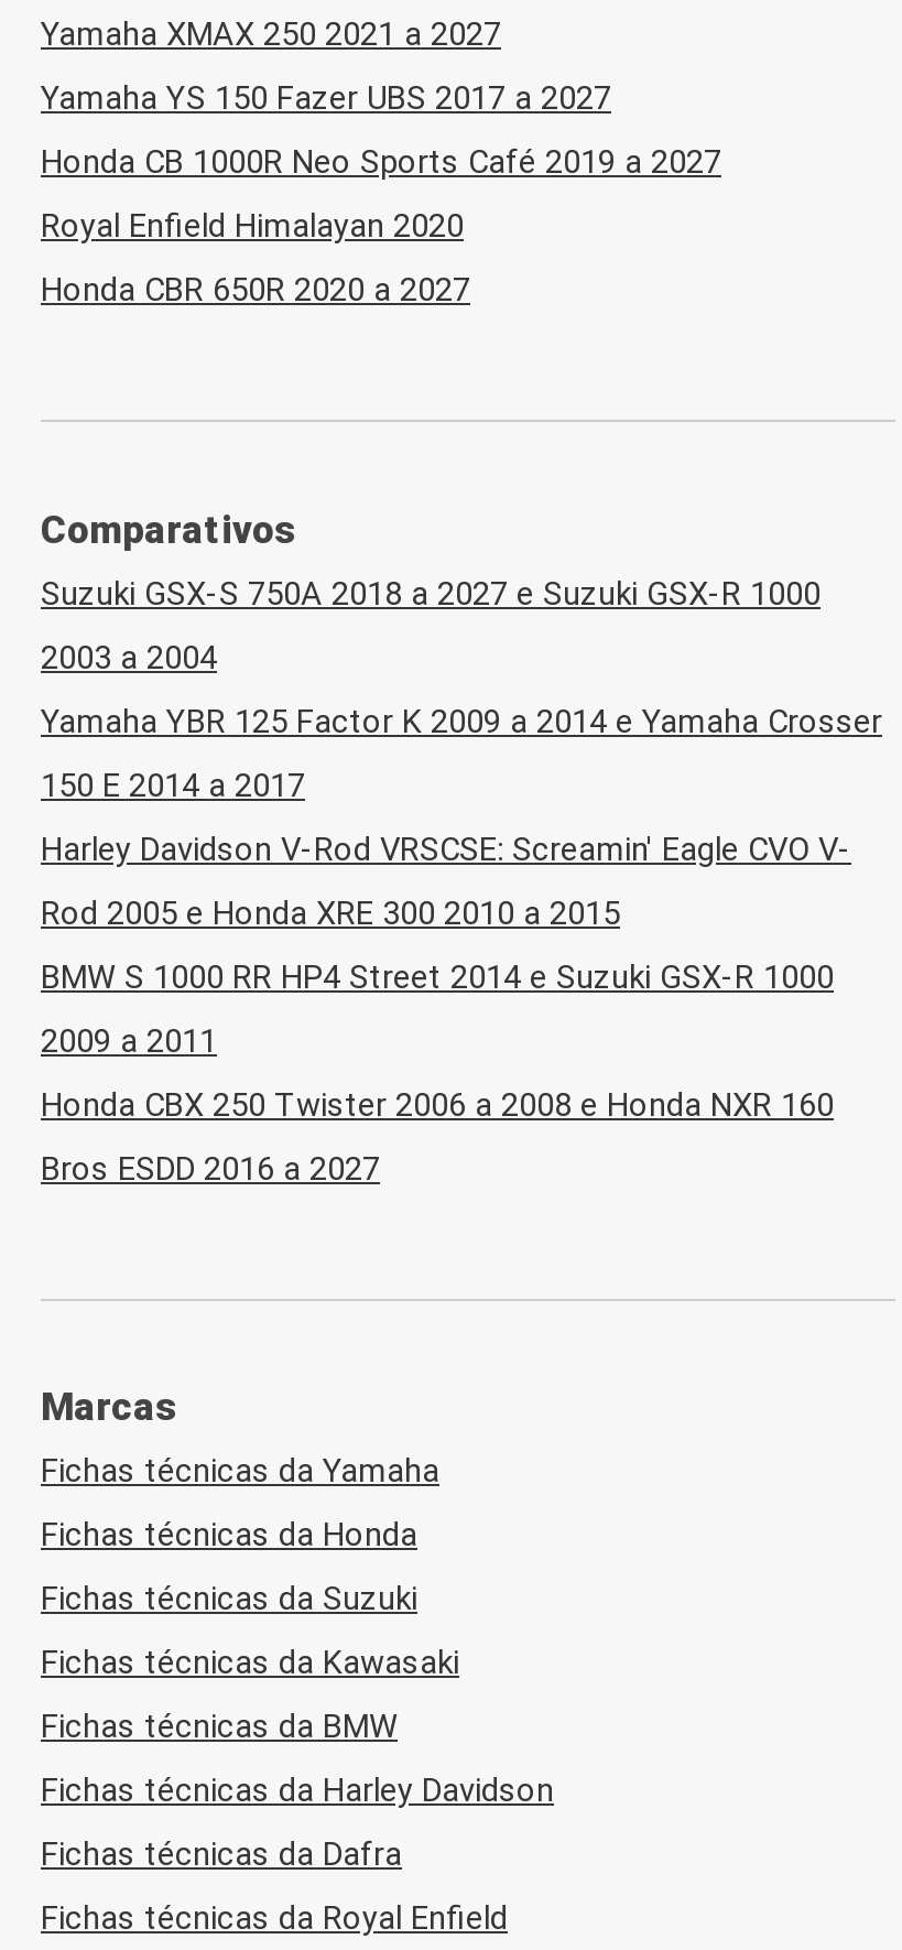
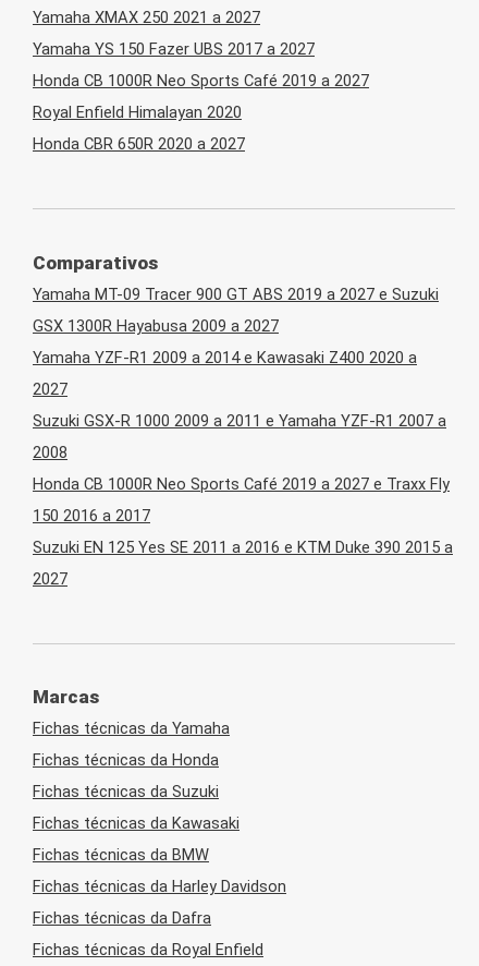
[41,574,821,613] Suzuki GSX-S 750A 2018 a 2027 e Suzuki GSX-R 1000 -> [33,284,439,304] Yamaha MT-09 Tracer 900 GT ABS 2019 a 2027 e Suzuki
[41,637,217,677] 2003 a 2004 -> [33,316,279,336] GSX 1300R Hayabusa 2009 a 2027
[41,701,882,741] Yamaha YBR 125 Factor K 2009 a 2014 e Yamaha Crosser -> [33,348,417,367] Yamaha YZF-R1 2009 a 2014 e Kawasaki Z400 2020 a
[41,765,305,805] 150 E 2014 a 2017 -> [33,379,67,399] 2027
[41,829,851,869] Harley Davidson V-Rod VRSCSE: Screamin' Eagle CVO V- -> [33,411,446,430] Suzuki GSX-R 1000 2009 a 2011 e Yamaha YZF-R1 2007 a
[41,893,620,933] Rod 2005 e Honda XRE 300 2010 a 2015 -> [33,442,67,462] 2008
[41,957,834,997] BMW S 1000 RR HP4 Street 2014 e Suzuki GSX-R 1000 -> [33,474,450,494] Honda CB 1000R Neo Sports Café 2019 a 2027 e Traxx Fly
[41,1021,217,1060] 2009 a 2011 -> [33,506,150,525] 150 2016 a 2017
[41,1085,834,1124] Honda CBX 250 Twister 2006 a 2008 e Honda NXR 160 -> [33,537,453,557] Suzuki EN 125 Yes SE 2011 a 2016 e KTM Duke 390 2015 a
[41,1149,380,1188] Bros ESDD 2016 a 2027 -> [33,569,67,589] 2027

